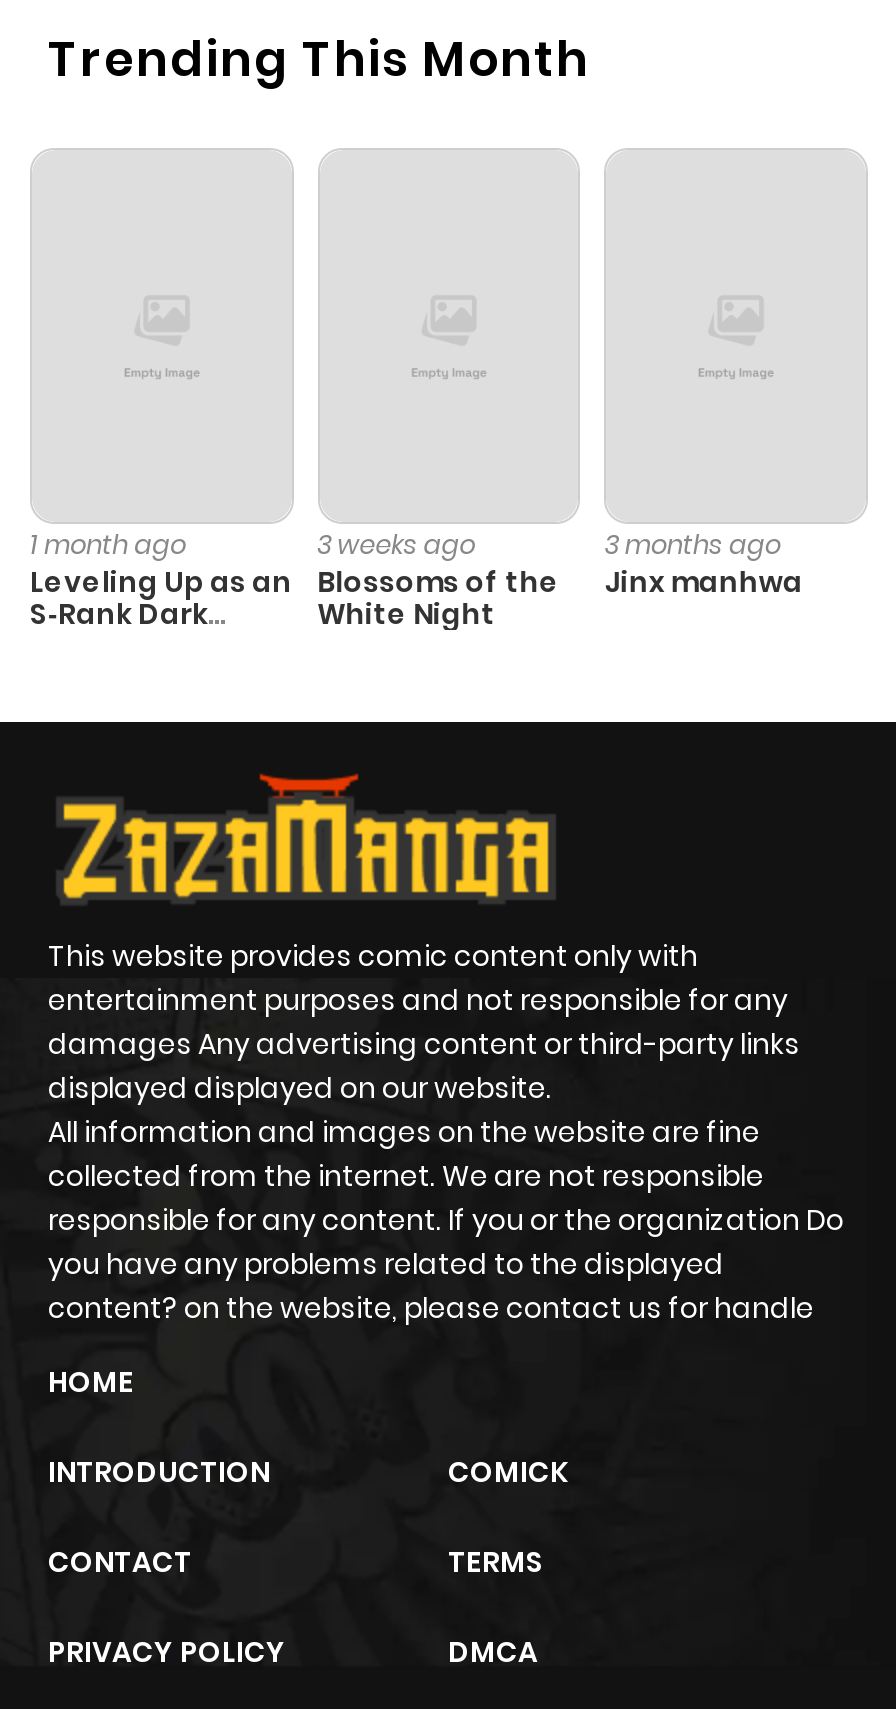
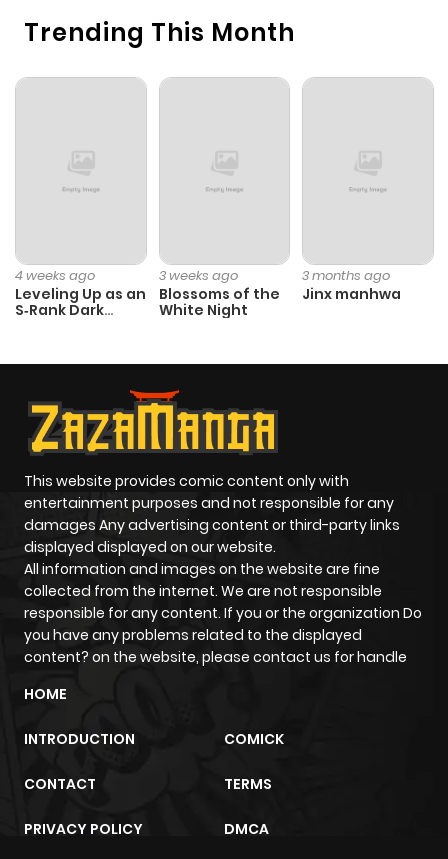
[30,526,186,564] 1 month ago -> [15,266,95,285] 4 weeks ago

